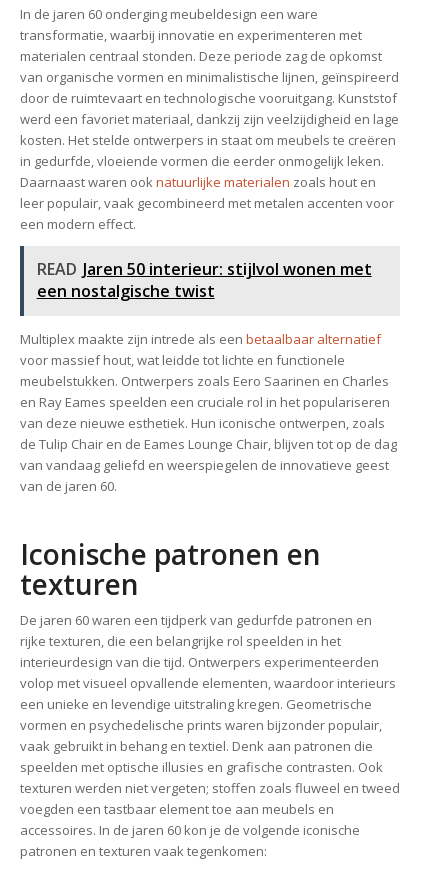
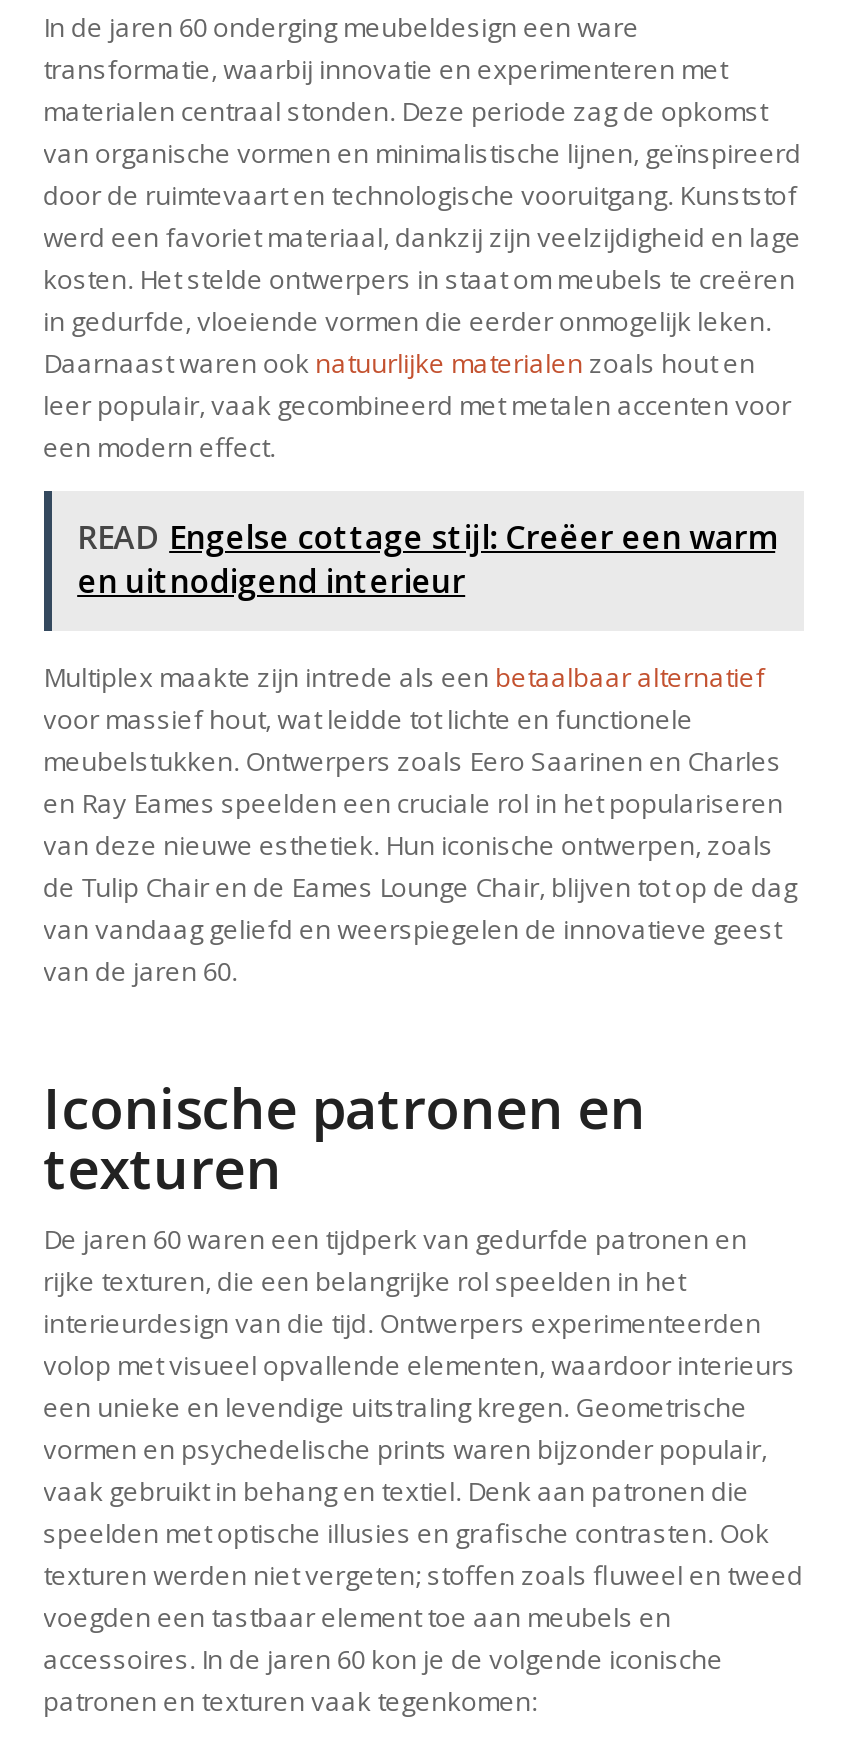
[37,258,372,302] READ Jaren 50 interieur: stijlvol wonen met | een nostalgische twist -> [77,516,775,604] READ Engelse cottage stijl: Creëer een warm | en uitnodigend interieur

